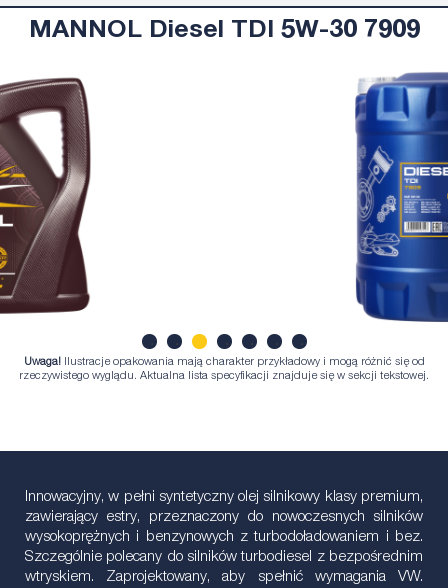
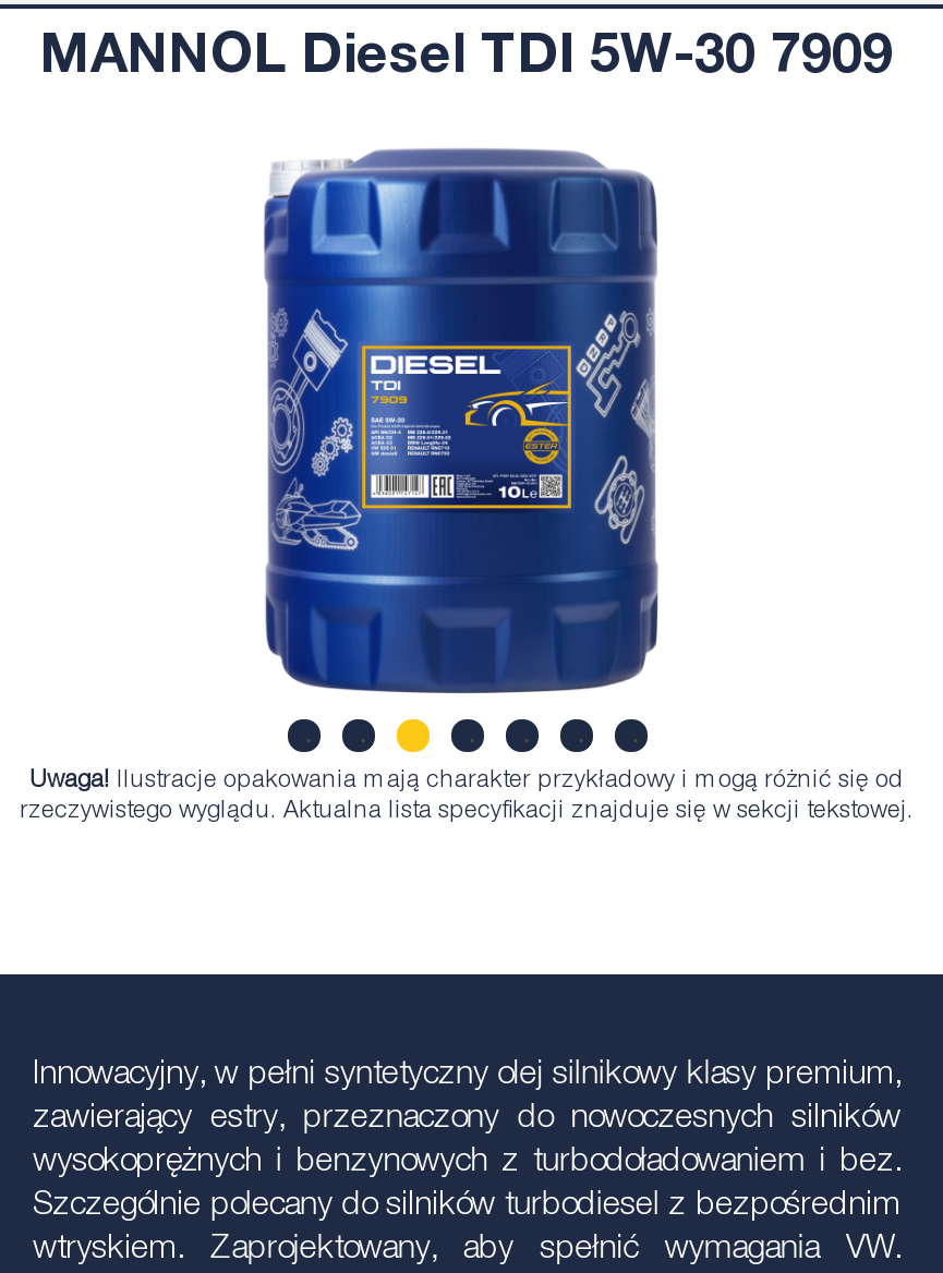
none -> [262,146,661,695] [image]
[354,71,445,323] [image] -> none
[3,77,92,315] [image] -> none

